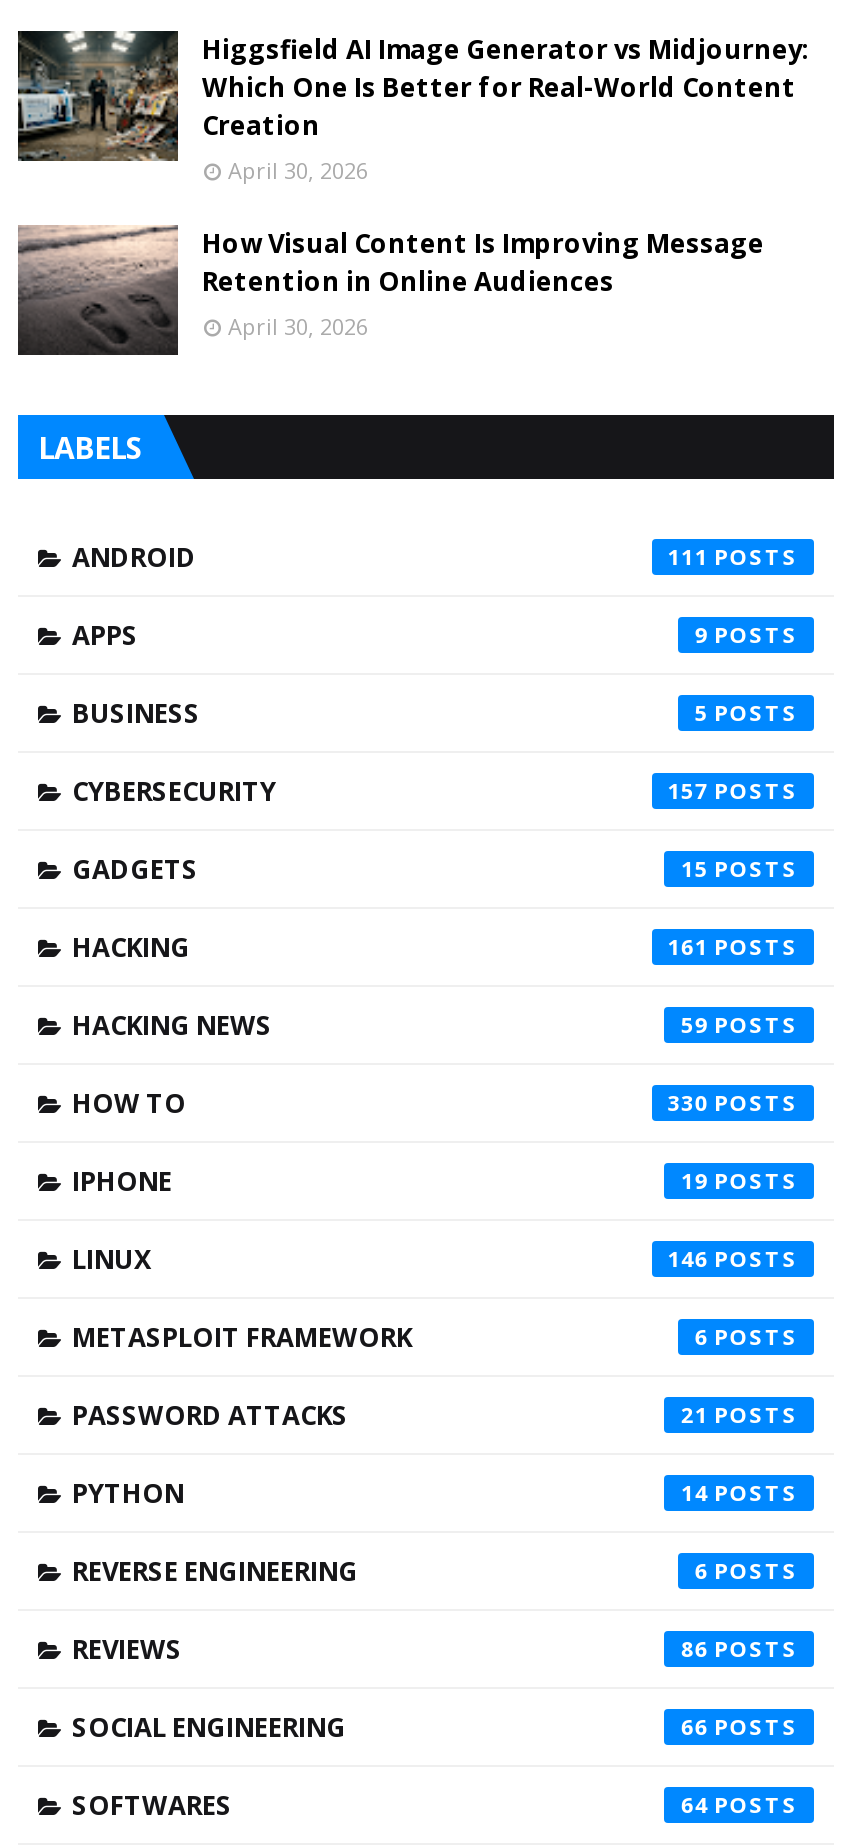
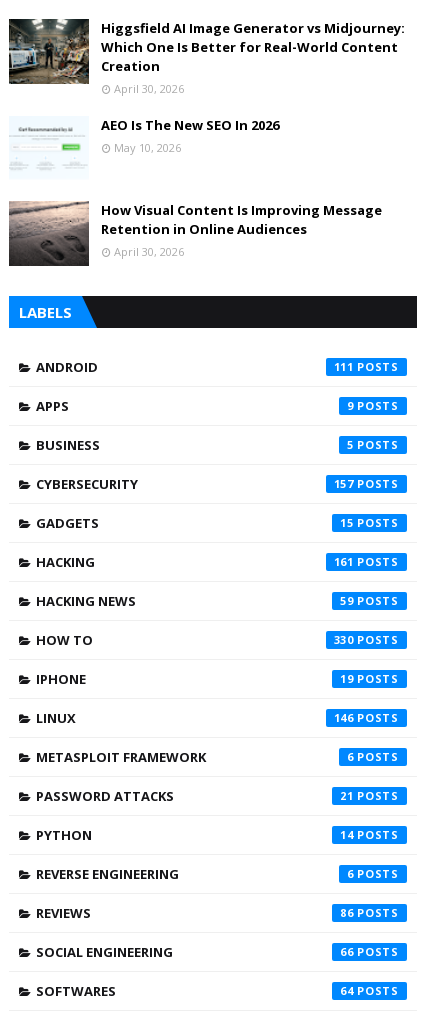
none -> [9,116,279,169] [image] | AEO Is The New SEO In 2026 | May 10, 2026

